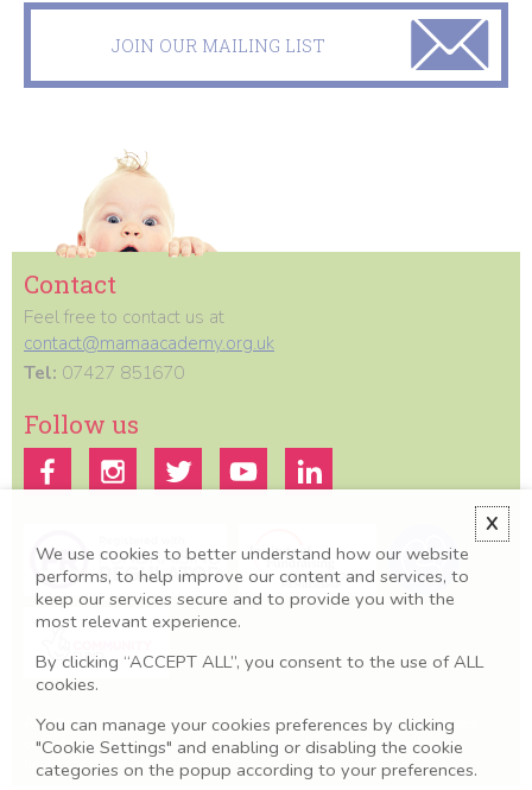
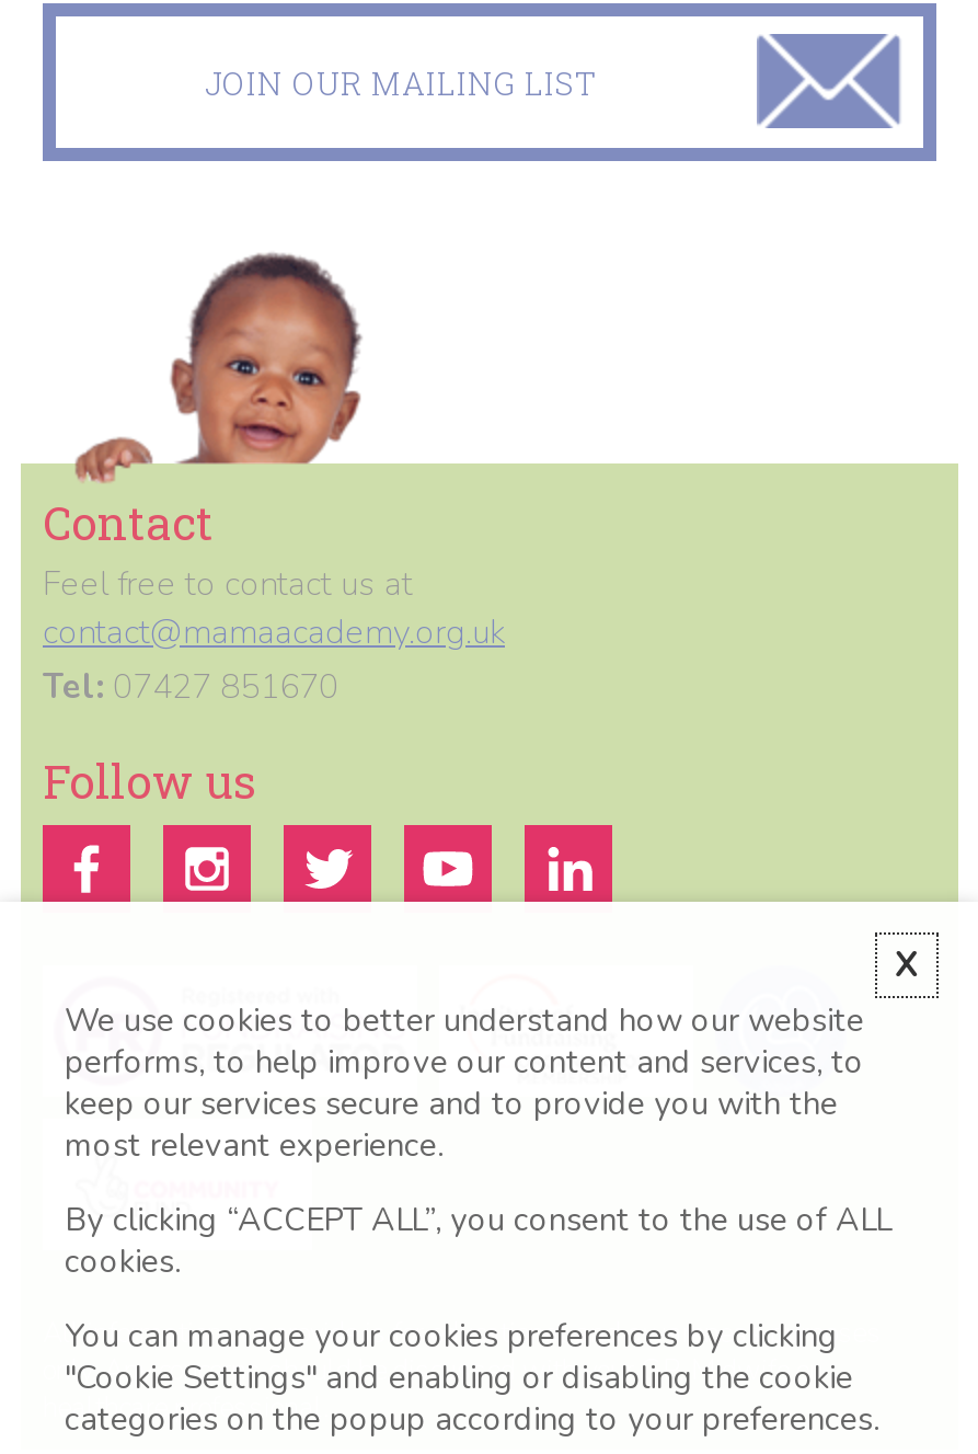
[42,138,215,261] [image] -> [73,251,393,483] [image]

